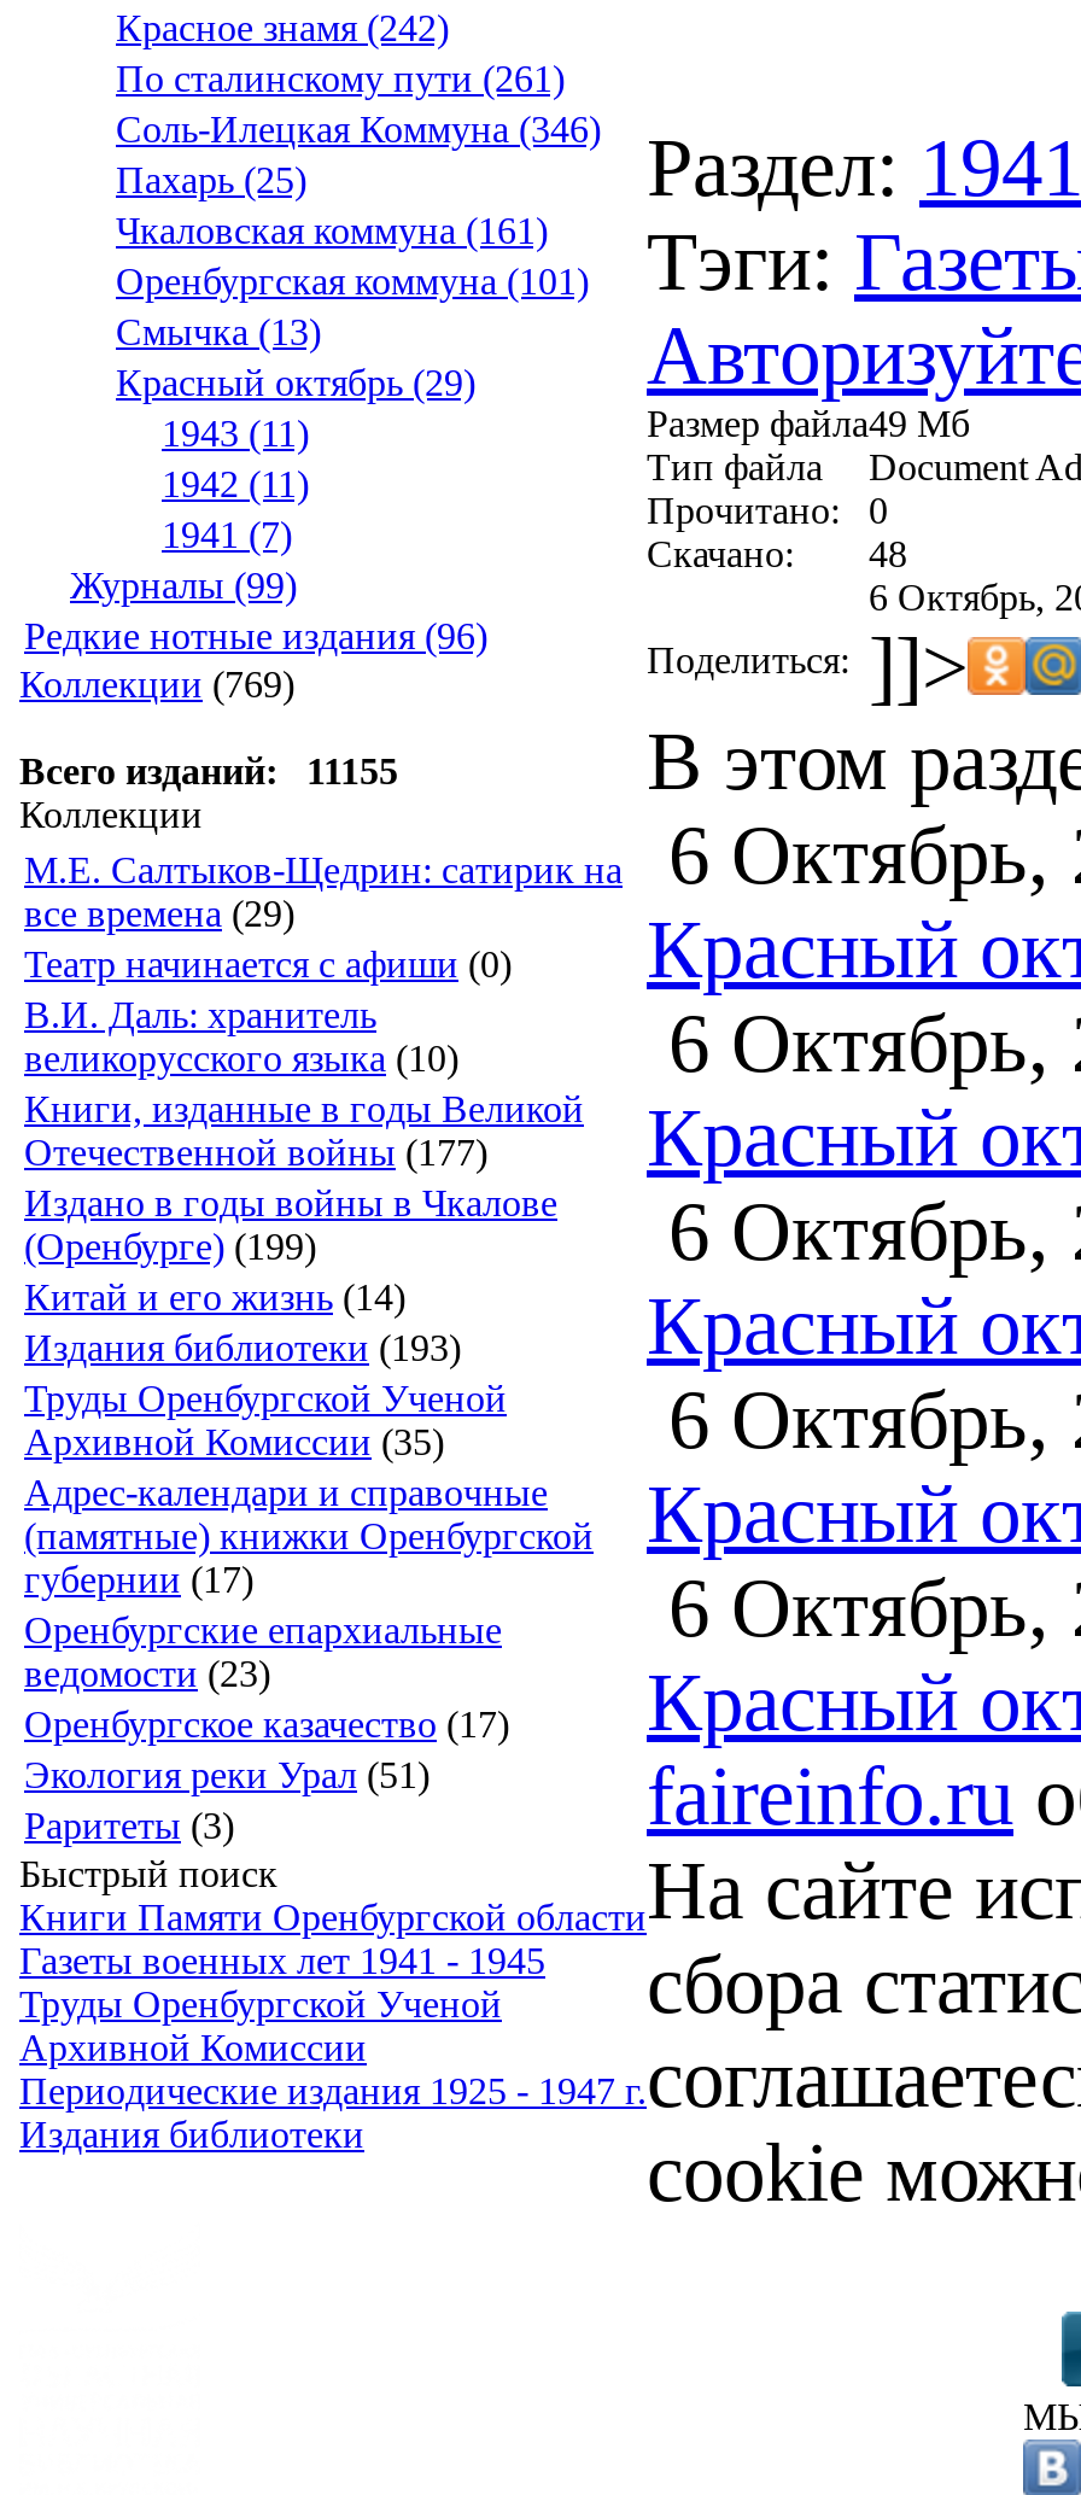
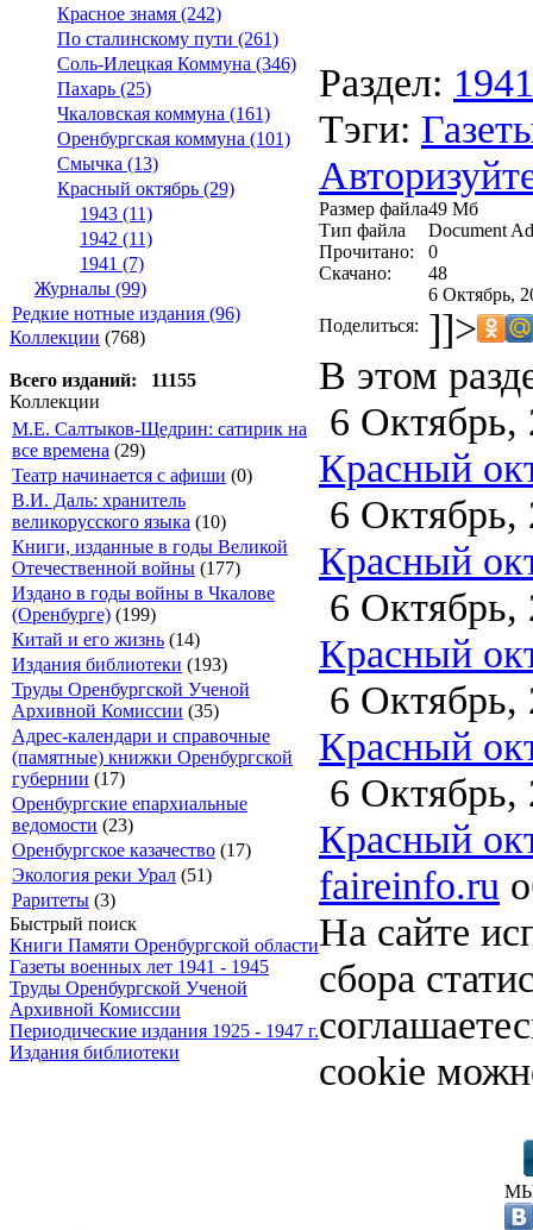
[19,664,294,705] Коллекции (769) -> [10,327,145,347] Коллекции (768)

